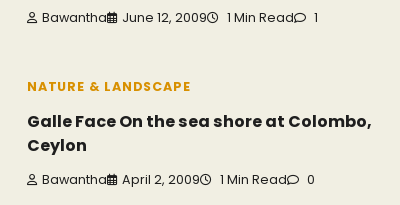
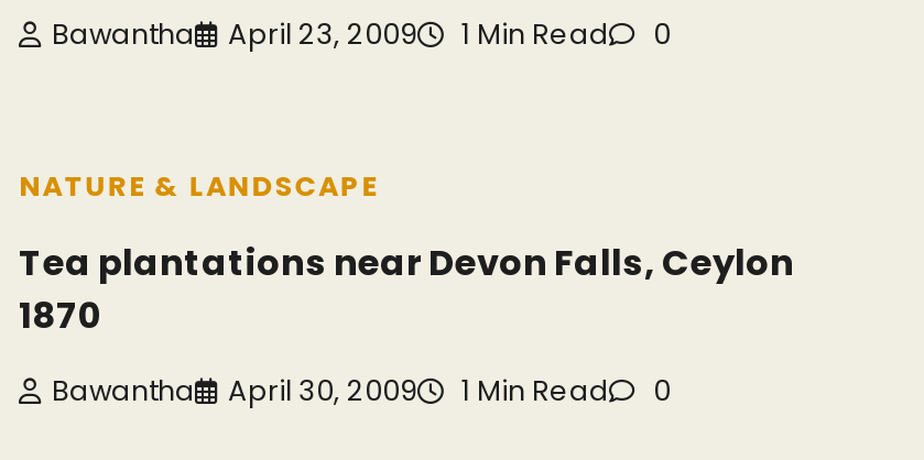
[122,9,207,26] June 12, 2009 -> [228,16,417,53] April 23, 2009
[311,9,318,26] 1 -> [646,16,671,53] 0
[27,110,372,157] Galle Face On the sea shore at Colombo, | Ceylon -> [19,237,794,340] Tea plantations near Devon Falls, Ceylon | 1870
[42,171,315,188] Bawantha April 2, 2009 1 Min Read 0 -> [52,372,671,409] Bawantha April 30, 2009 1 Min Read 0

